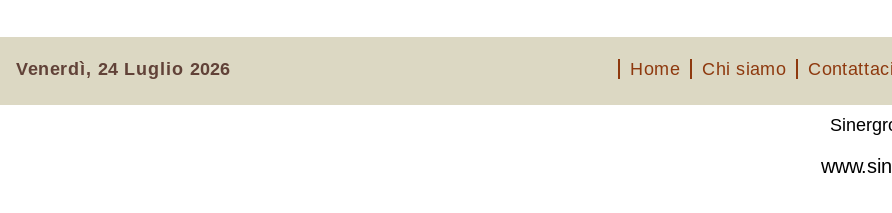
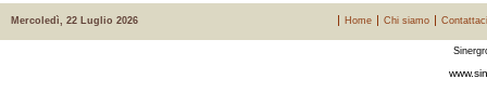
[16,59,230,79] Venerdì, 24 Luglio 2026 -> [11,15,138,26] Mercoledì, 22 Luglio 2026

